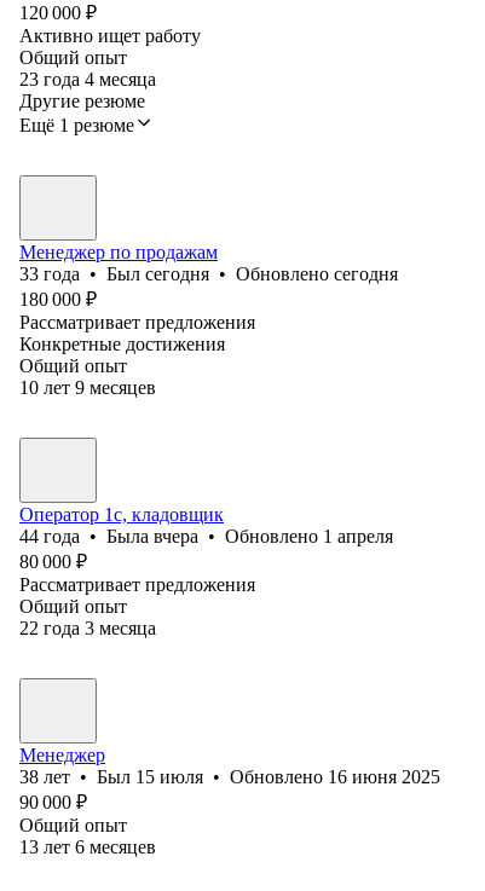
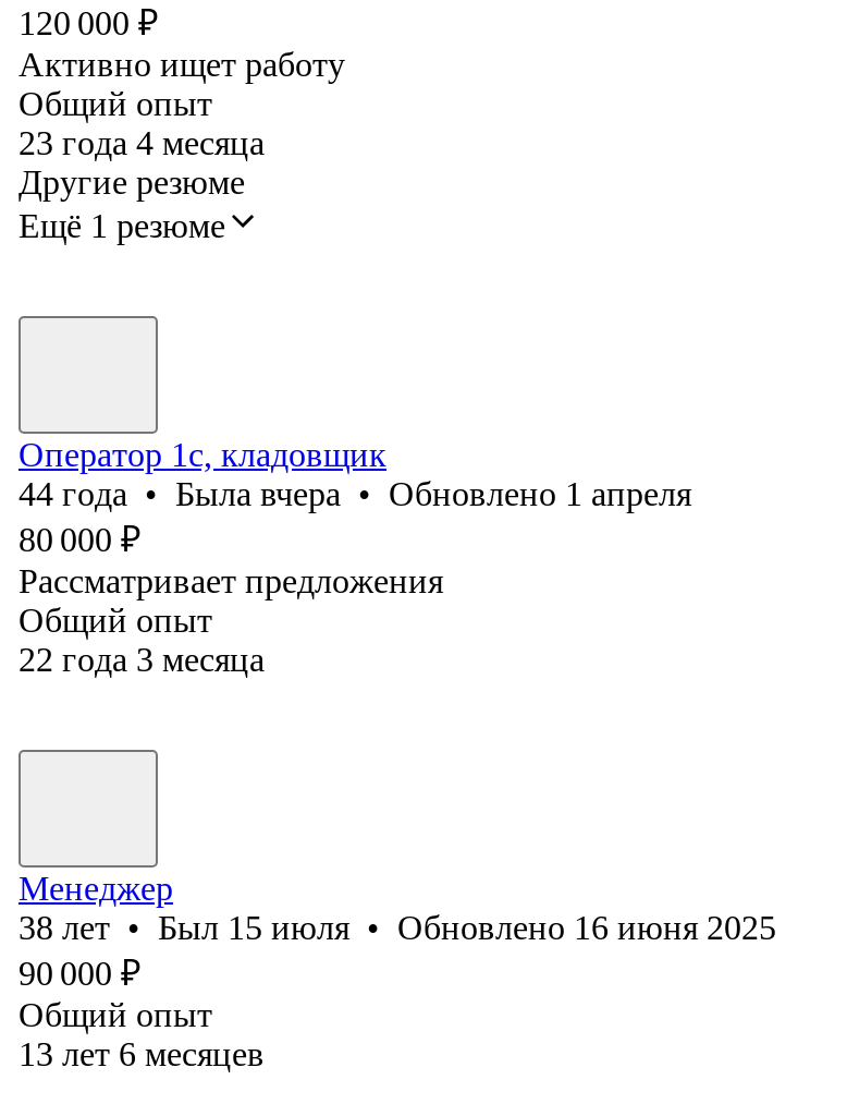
[19,242,398,398] Менеджер по продажам | 33 года • Был сегодня • Обновлено сегодня | 180 000 ₽ | Рассматривает предложения | Конкретные достижения | Общий опыт | 10 лет 9 месяцев -> none

